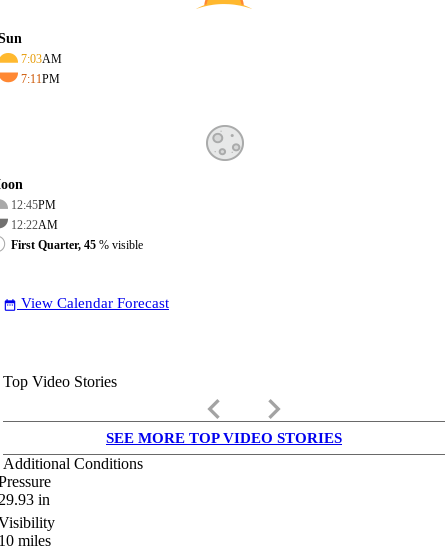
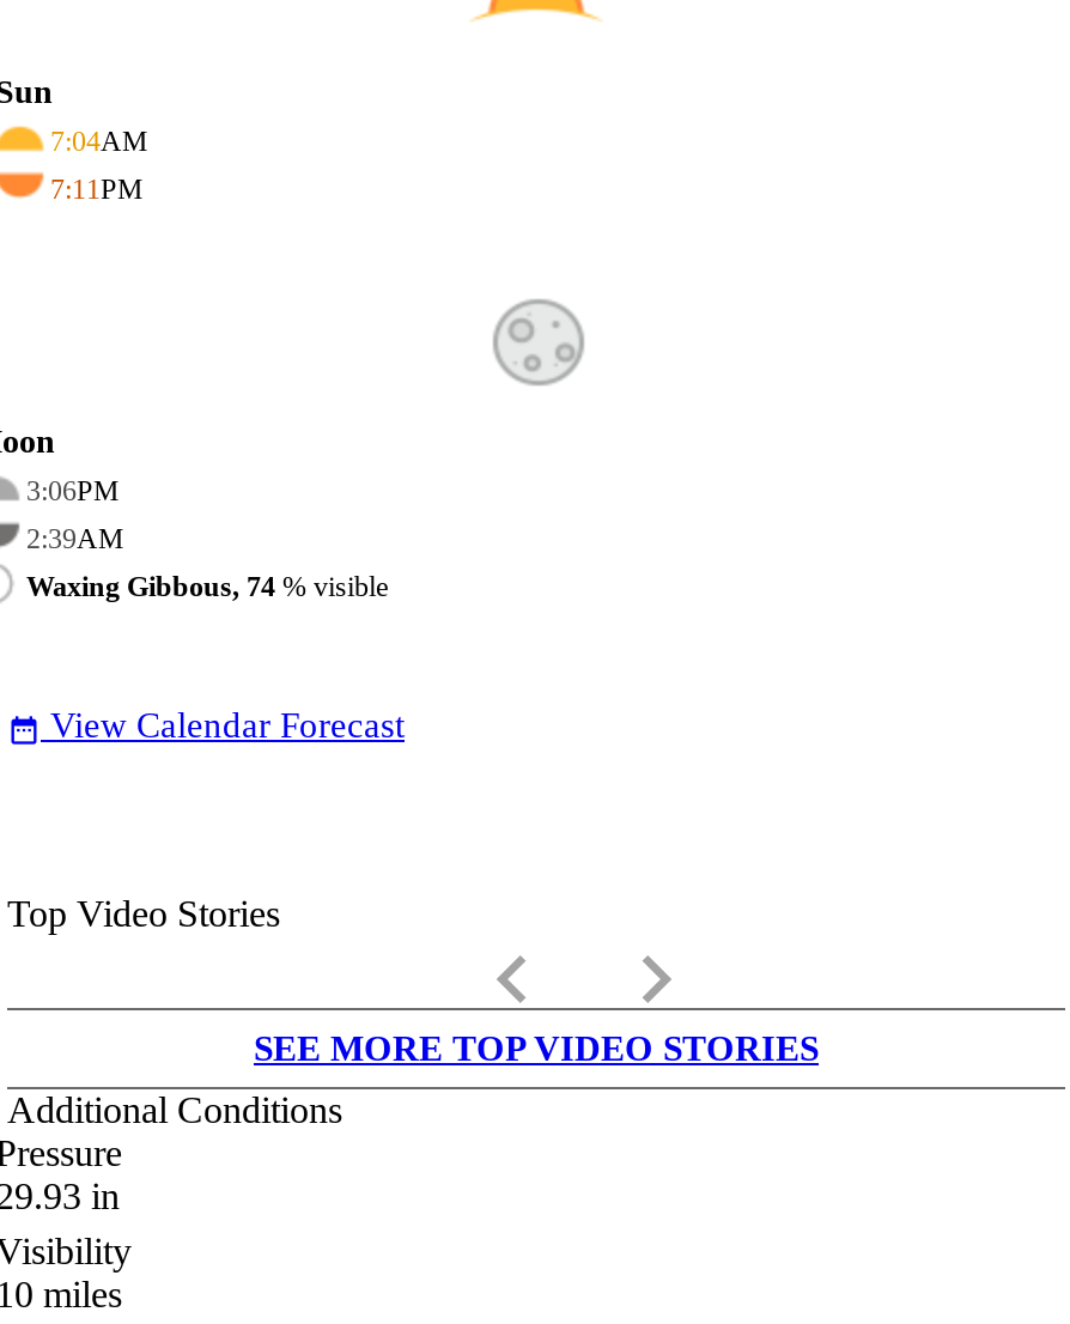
[21,52,62,66] 7:03AM -> [50,124,148,158] 7:04AM
[11,198,56,212] 12:45PM -> [26,474,120,507] 3:06PM
[11,218,58,232] 12:22AM -> [26,522,124,555] 2:39AM
[11,238,143,252] First Quarter, 45% visible -> [26,570,388,603] Waxing Gibbous, 74% visible

